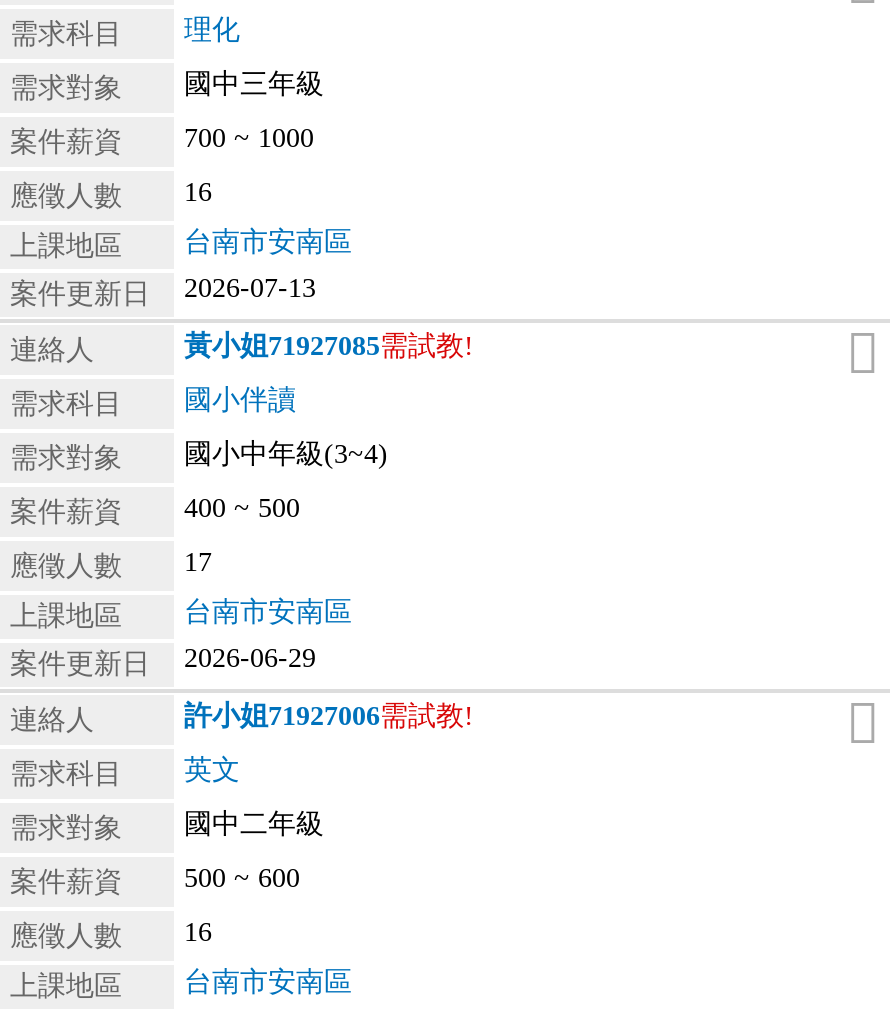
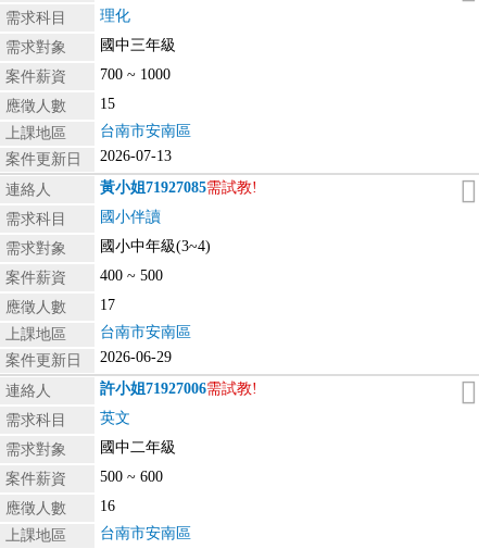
[184,177,212,207] 16 -> [100,96,115,112] 15

